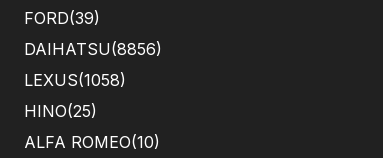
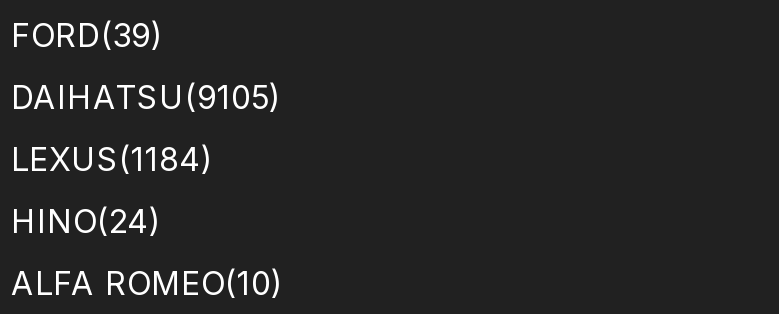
[24,39,162,59] DAIHATSU (8856) -> [11,77,281,117] DAIHATSU (9105)
[24,70,126,90] LEXUS (1058) -> [11,139,213,179] LEXUS (1184)
[24,101,97,121] HINO(25) -> [11,201,161,241] HINO(24)

